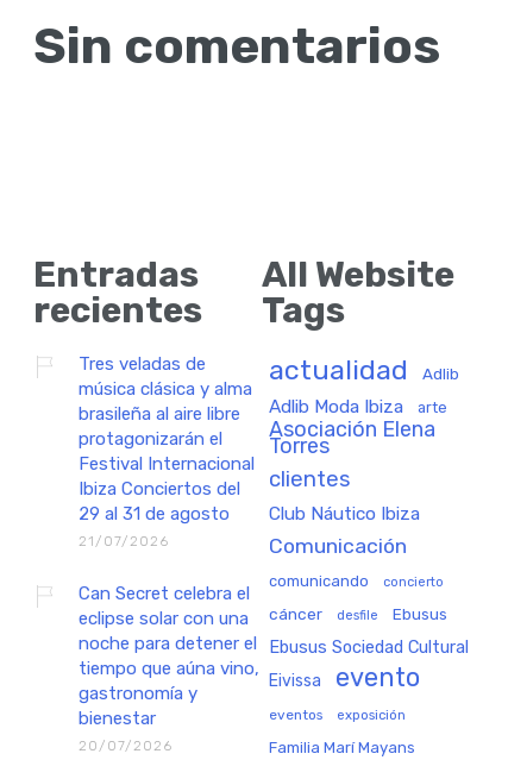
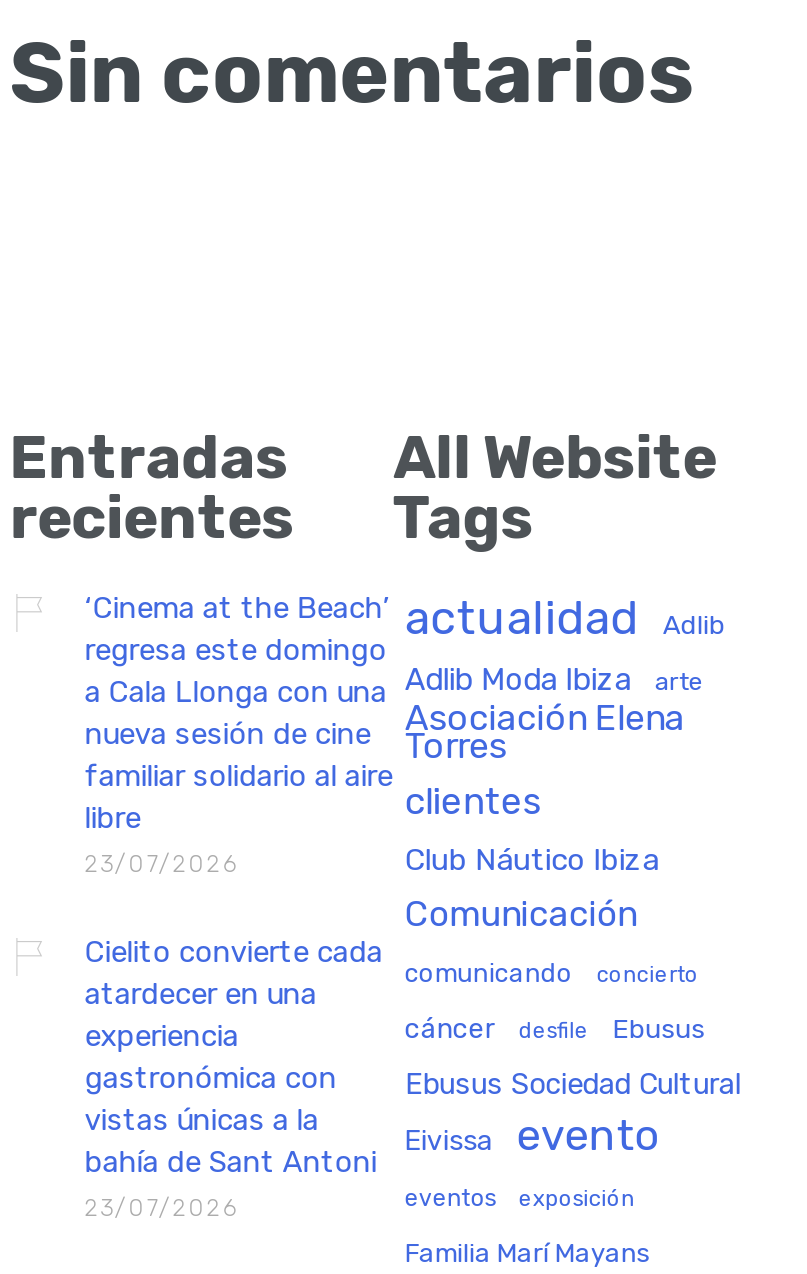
[78,354,254,550] Tres veladas de | música clásica y alma | brasileña al aire libre | protagonizarán el | Festival Internacional | Ibiza Conciertos del | 29 al 31 de agosto | 21/07/2026 -> [84,591,392,879] ‘Cinema at the Beach’ | regresa este domingo | a Cala Llonga con una | nueva sesión de cine | familiar solidario al aire | libre | 23/07/2026
[78,583,259,754] Can Secret celebra el | eclipse solar con una | noche para detener el | tiempo que aúna vino, | gastronomía y | bienestar | 20/07/2026 -> [84,935,382,1223] Cielito convierte cada | atardecer en una | experiencia | gastronómica con | vistas únicas a la | bahía de Sant Antoni | 23/07/2026

